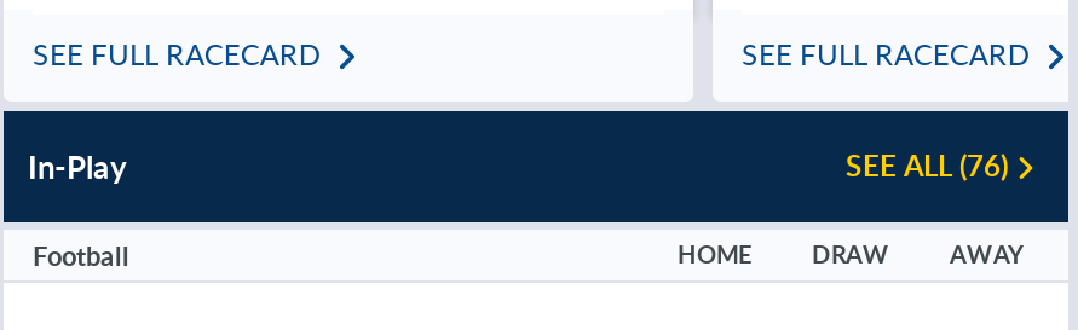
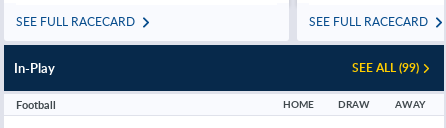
[846,146,1008,187] SEE ALL (76) -> [352,59,419,76] SEE ALL (99)

